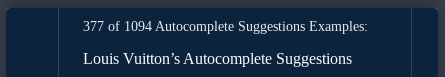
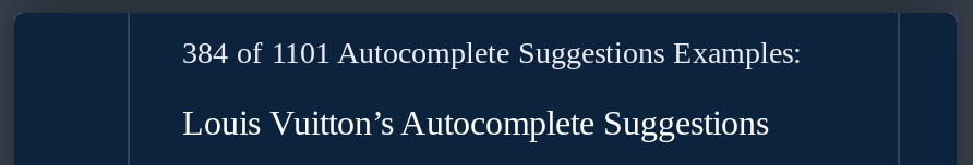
[83,19,368,34] 377 of 1094 Autocomplete Suggestions Examples: -> [182,37,802,69] 384 of 1101 Autocomplete Suggestions Examples:

